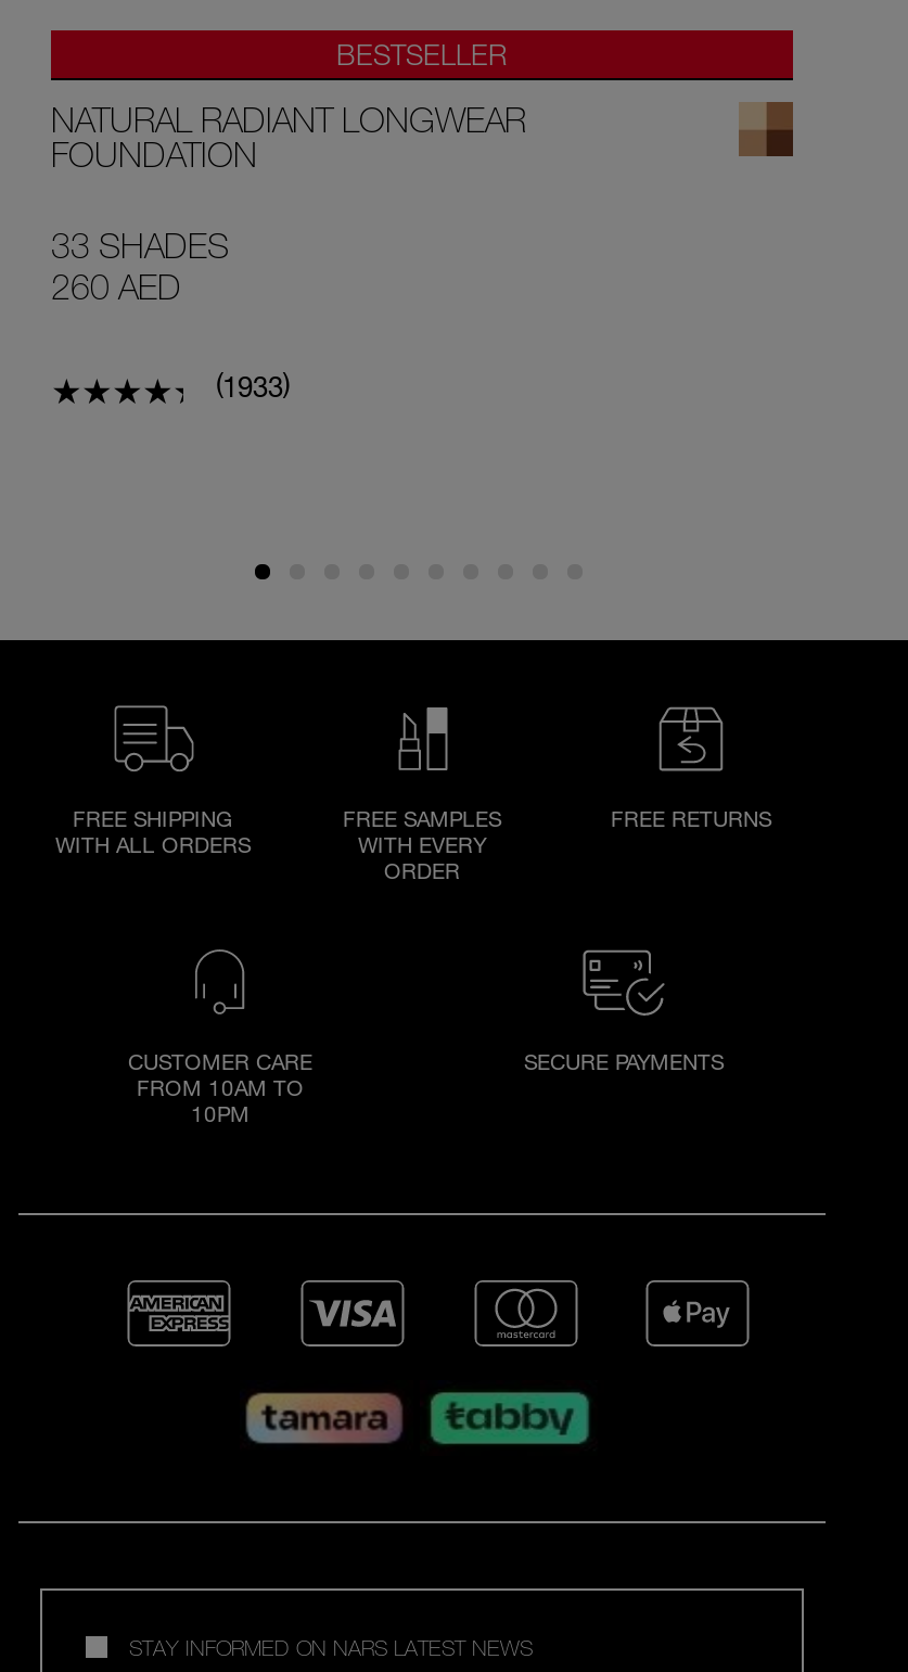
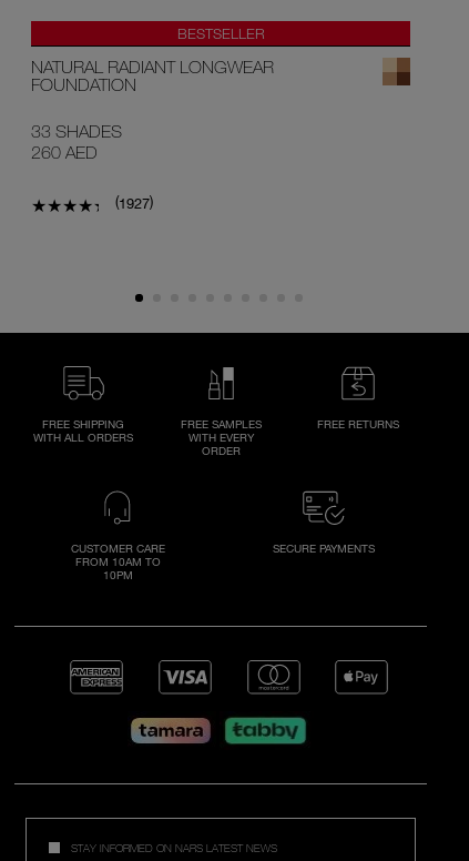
[207,365,290,404] (1933) -> [111,192,153,212] (1927)

